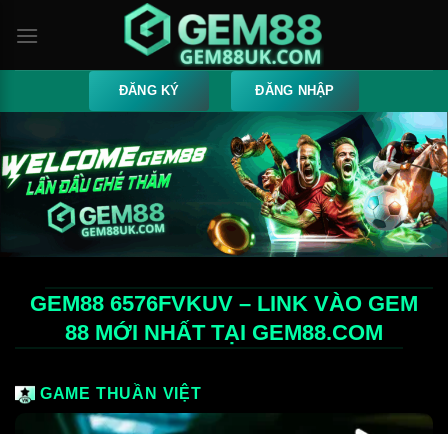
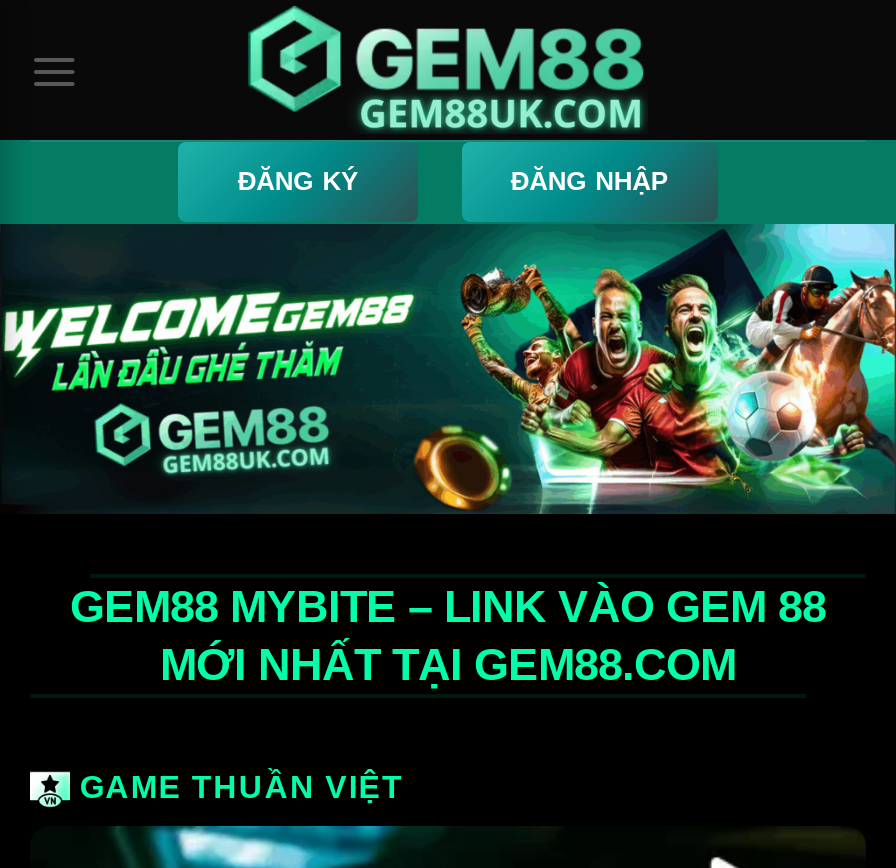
[30,291,418,345] GEM88 6576FVKUV – LINK VÀO GEM | 88 MỚI NHẤT TẠI GEM88.COM -> [70,582,826,690] GEM88 MYBITE – LINK VÀO GEM 88 | MỚI NHẤT TẠI GEM88.COM

